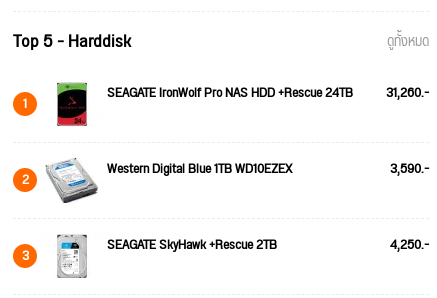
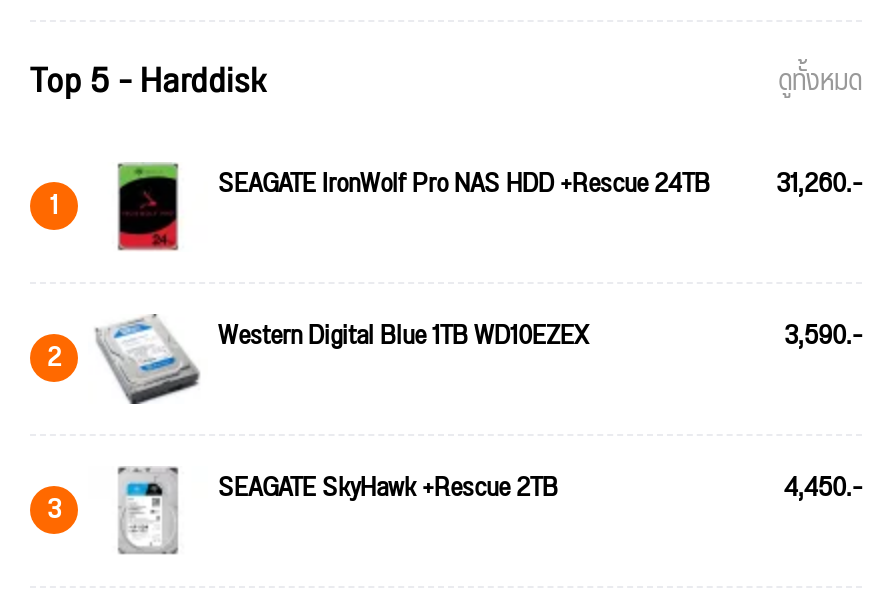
[390,232,429,258] 4,250.- -> [784,462,862,514] 4,450.-

